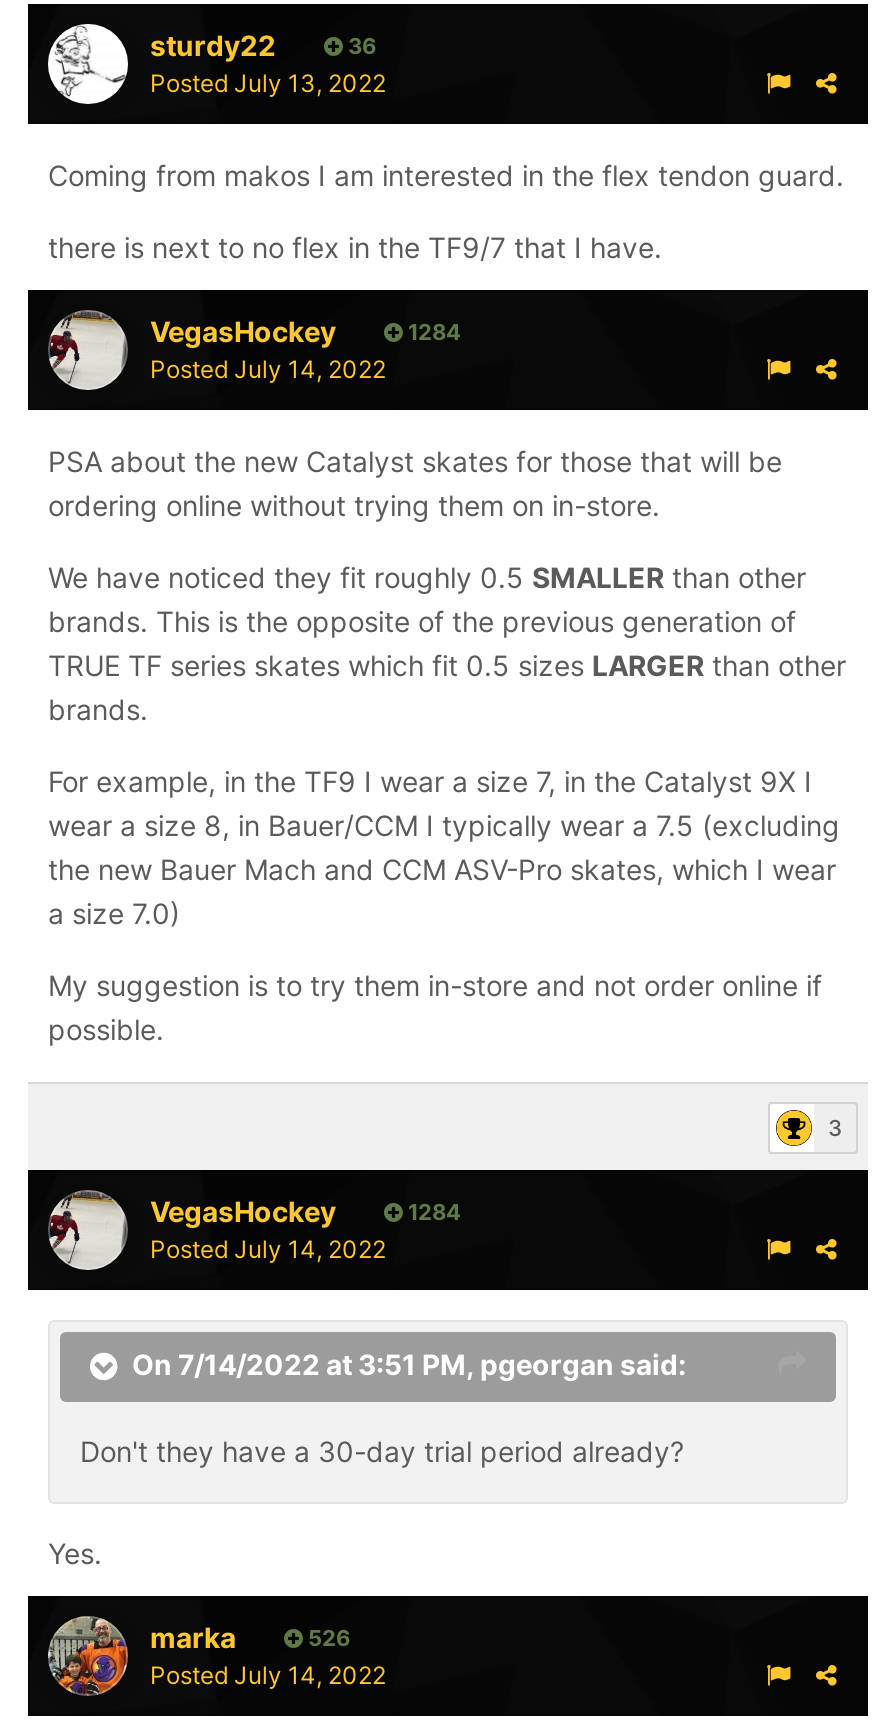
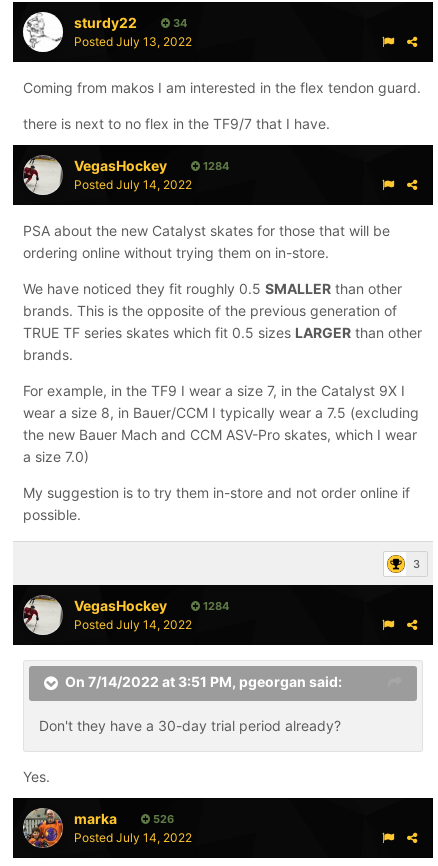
[342,32,376,60] 36 -> [170,16,187,30] 34

